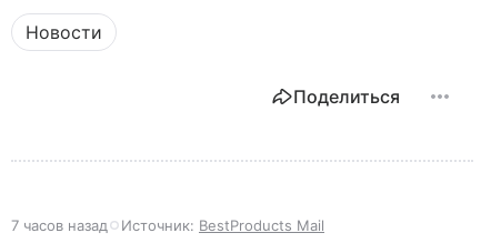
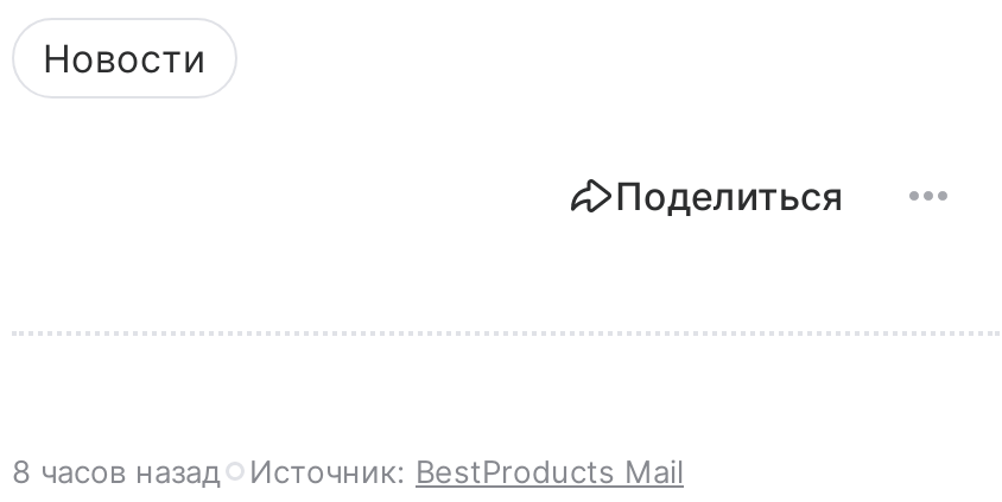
[11,217,324,235] 7 часов назад Источник: BestProducts Mail -> [12,453,684,491] 8 часов назад Источник: BestProducts Mail

